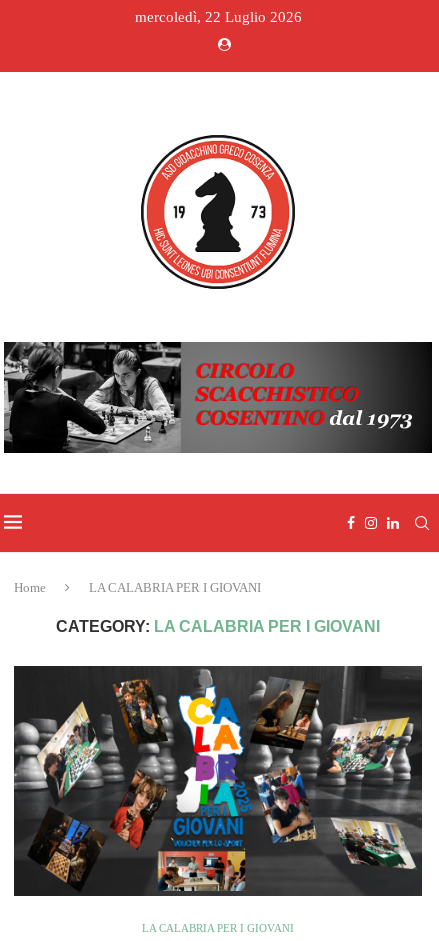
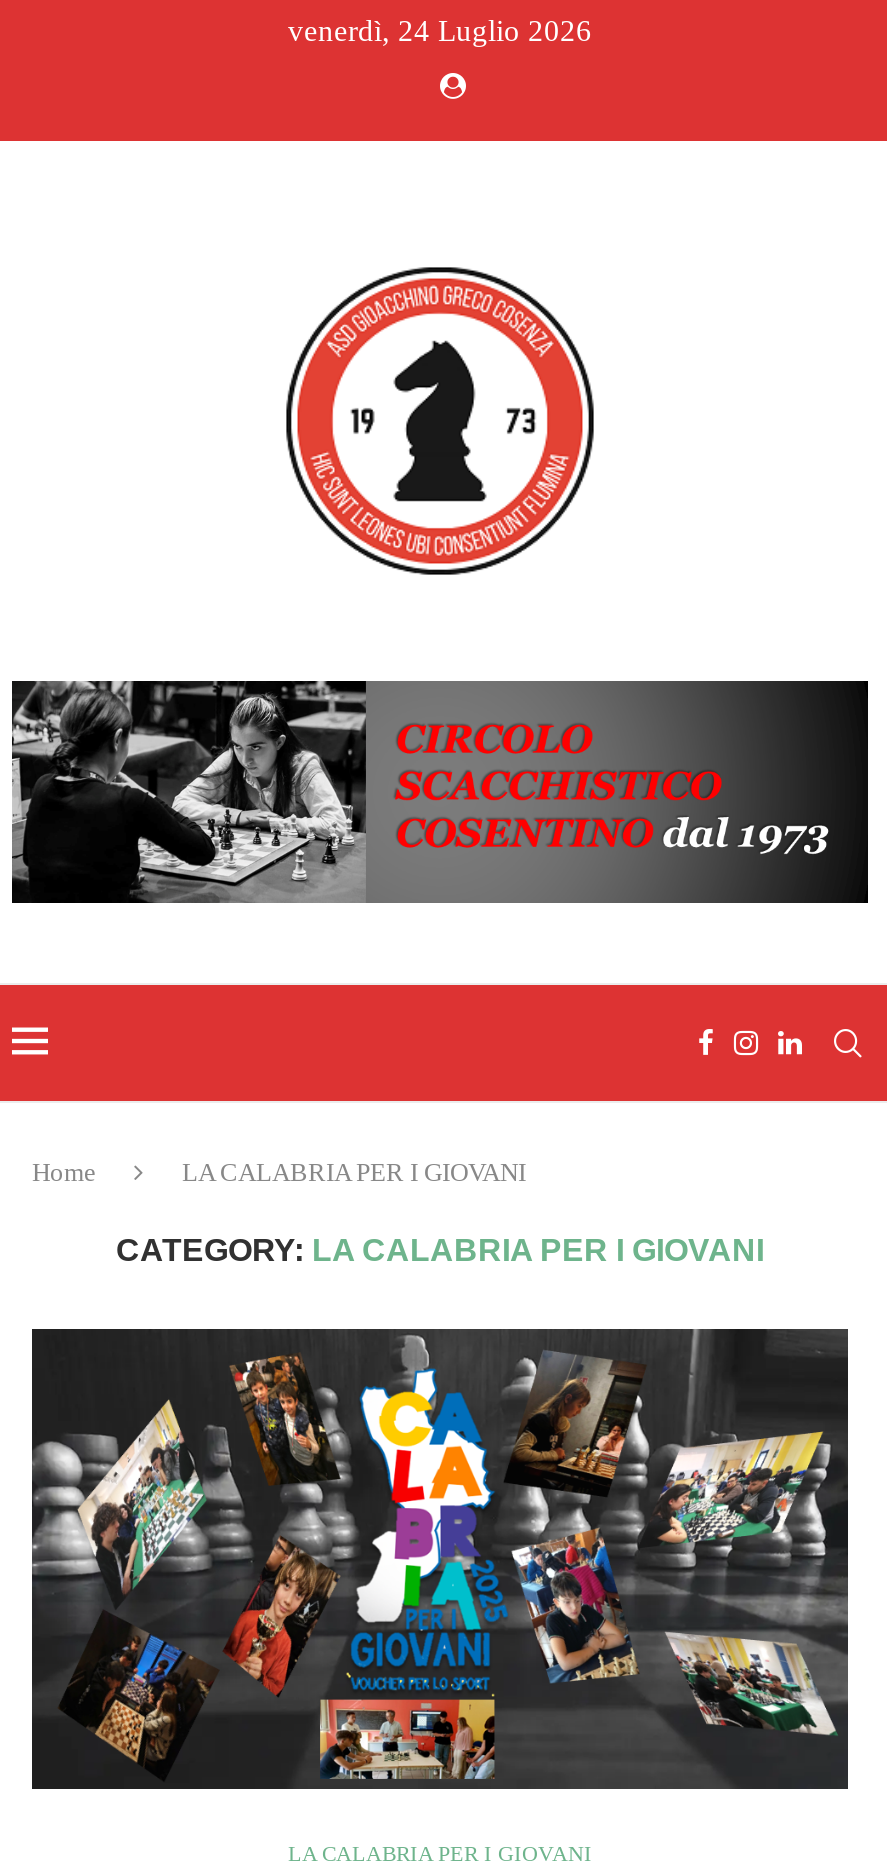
[134,9,301,25] mercoledì, 22 Luglio 2026 -> [288,15,592,47] venerdì, 24 Luglio 2026

